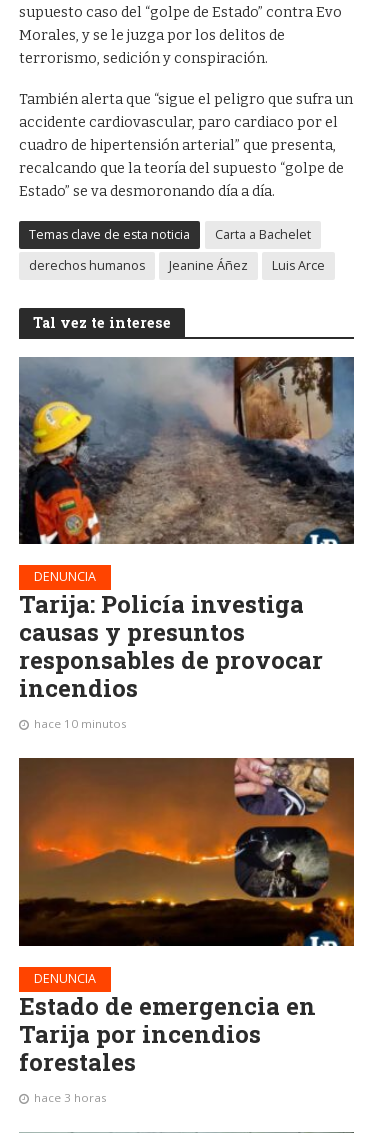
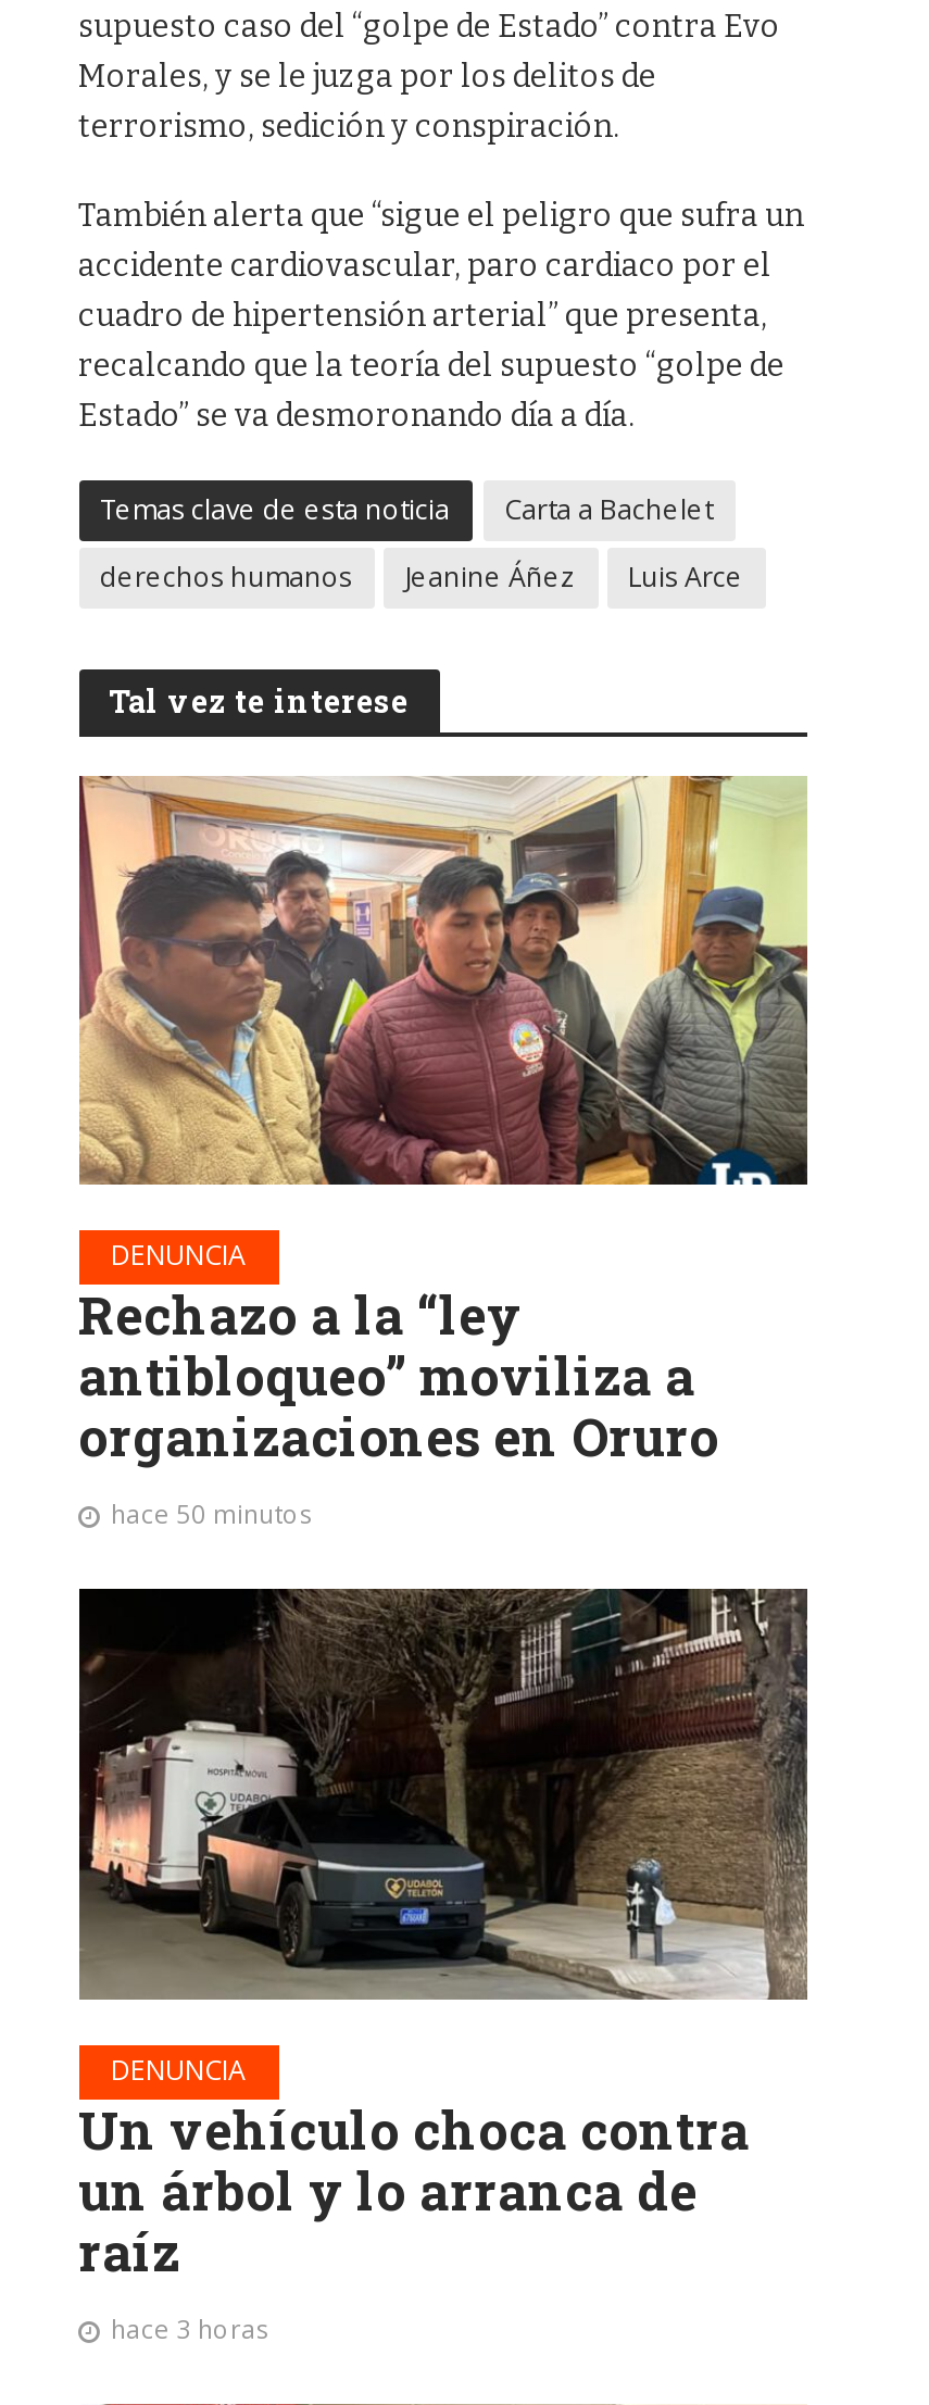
[18,356,355,545] [image] -> [77,774,809,1187] [image]
[18,588,322,731] Tarija: Policía investiga | causas y presuntos | responsables de provocar | incendios | hace 10 minutos -> [78,1280,719,1530] Rechazo a la “ley | antibloqueo” moviliza a | organizaciones en Oruro | hace 50 minutos
[18,757,355,947] [image] -> [77,1587,807,2000] [image]
[18,990,315,1078] Estado de emergencia en | Tarija por incendios | forestales -> [78,2094,750,2285] Un vehículo choca contra | un árbol y lo arranca de | raíz

